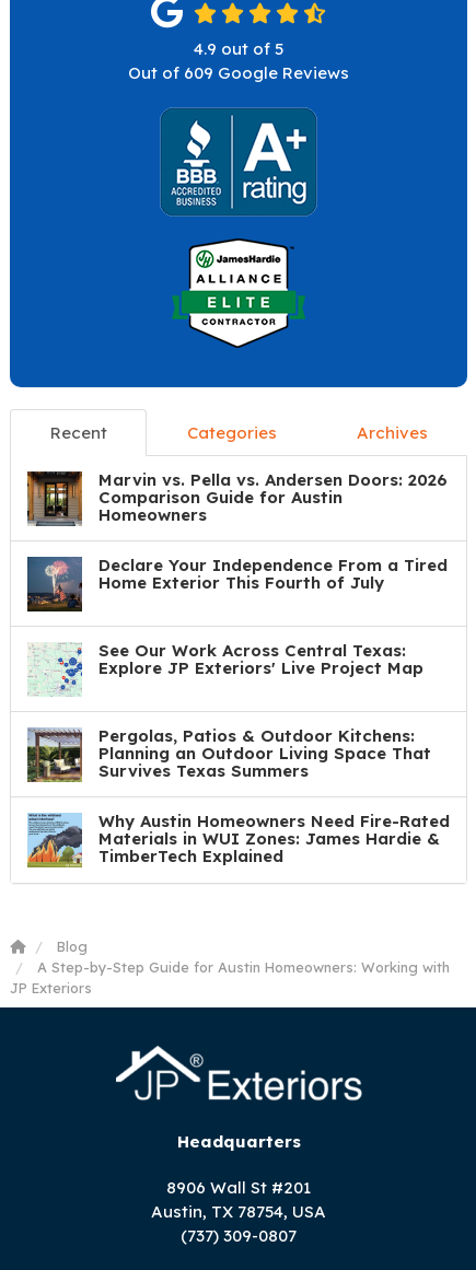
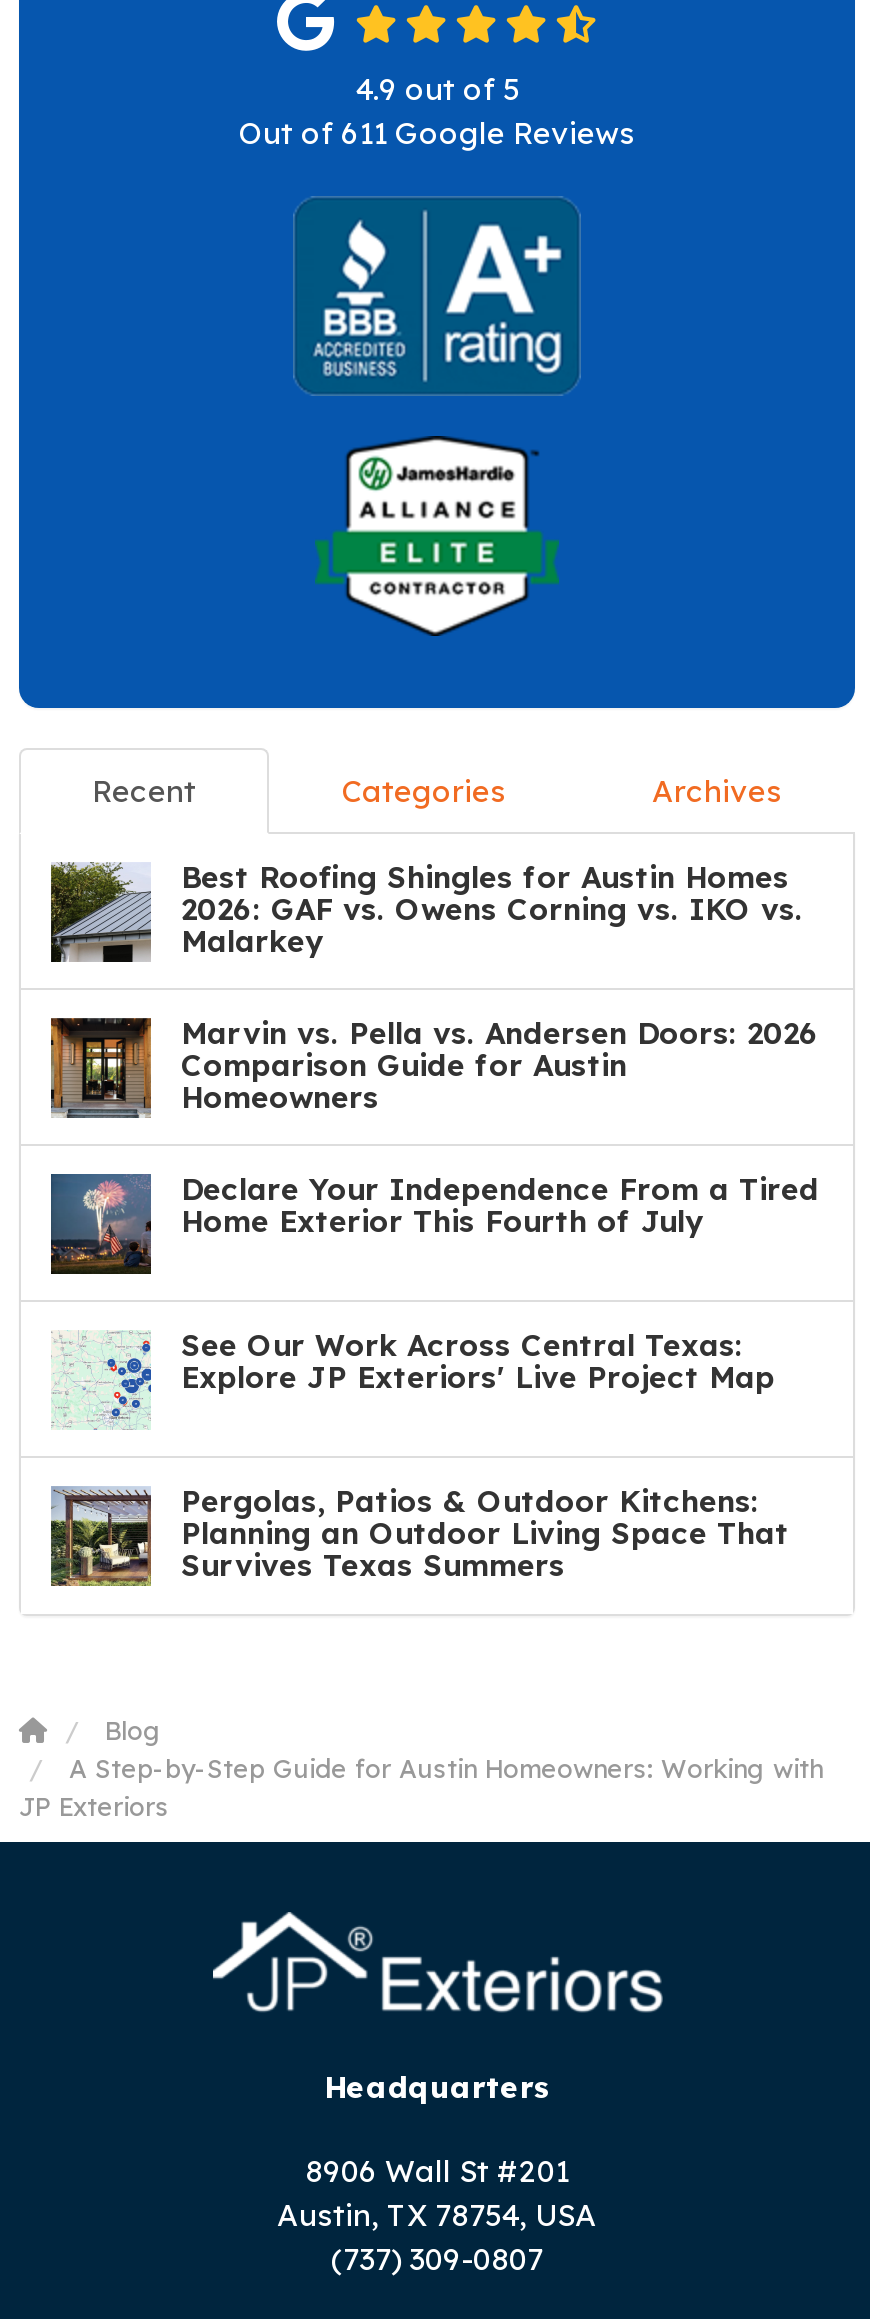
[128,63,349,83] Out of 609 Google Reviews -> [239,115,635,153] Out of 611 Google Reviews
none -> [49,859,803,964] [image] | Best Roofing Shingles for Austin Homes | 2026: GAF vs. Owens Corning vs. IKO vs. | Malarkey
moved [25,470,448,781] -> [47,1015,819,1585]: [image] | Marvin vs. Pella vs. Andersen Doors: 2026 | Comparison Guide for Austin | ... | Planning an Outdoor Living Space That | Survives Texas Summers
[27,811,450,867] [image] | Why Austin Homeowners Need Fire-Rated | Materials in WUI Zones: James Hardie & | TimberTech Explained -> none

